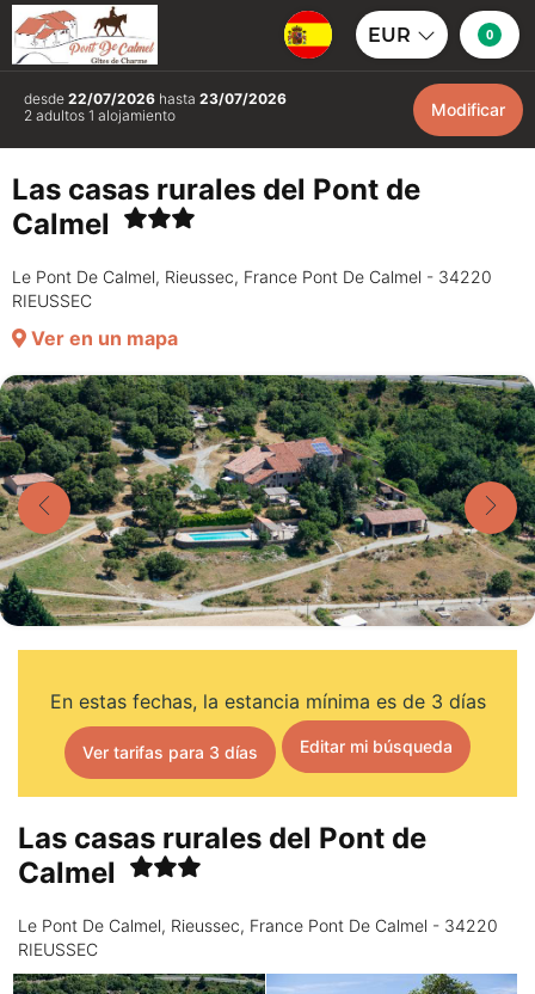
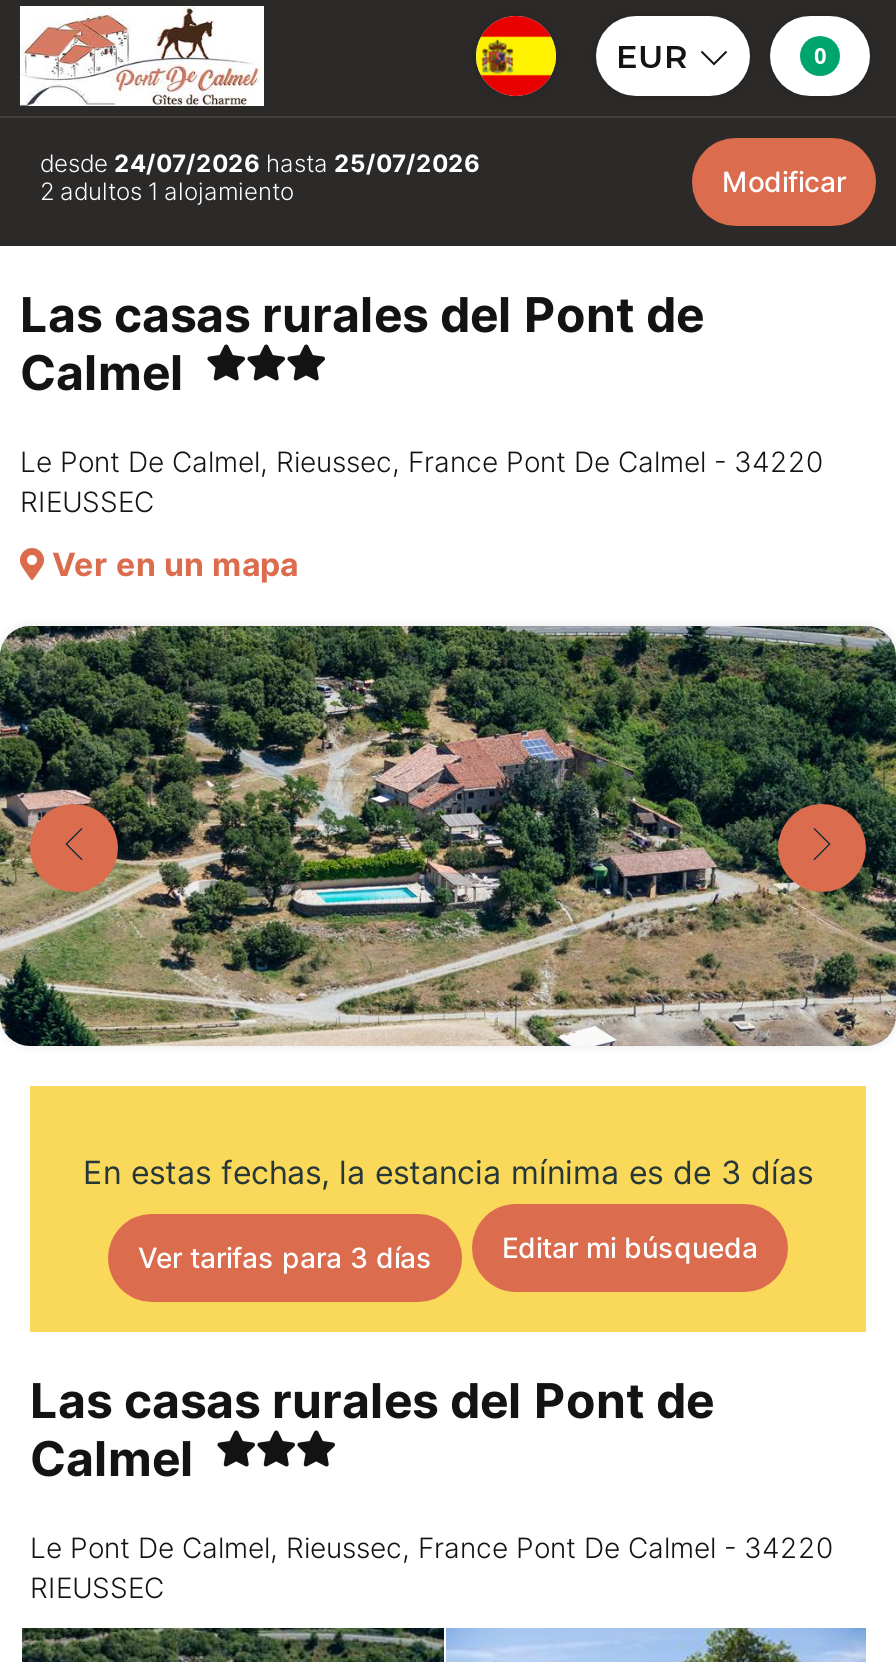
[24,90,287,108] desde 22/07/2026 hasta 23/07/2026 -> [40,148,480,178] desde 24/07/2026 hasta 25/07/2026

